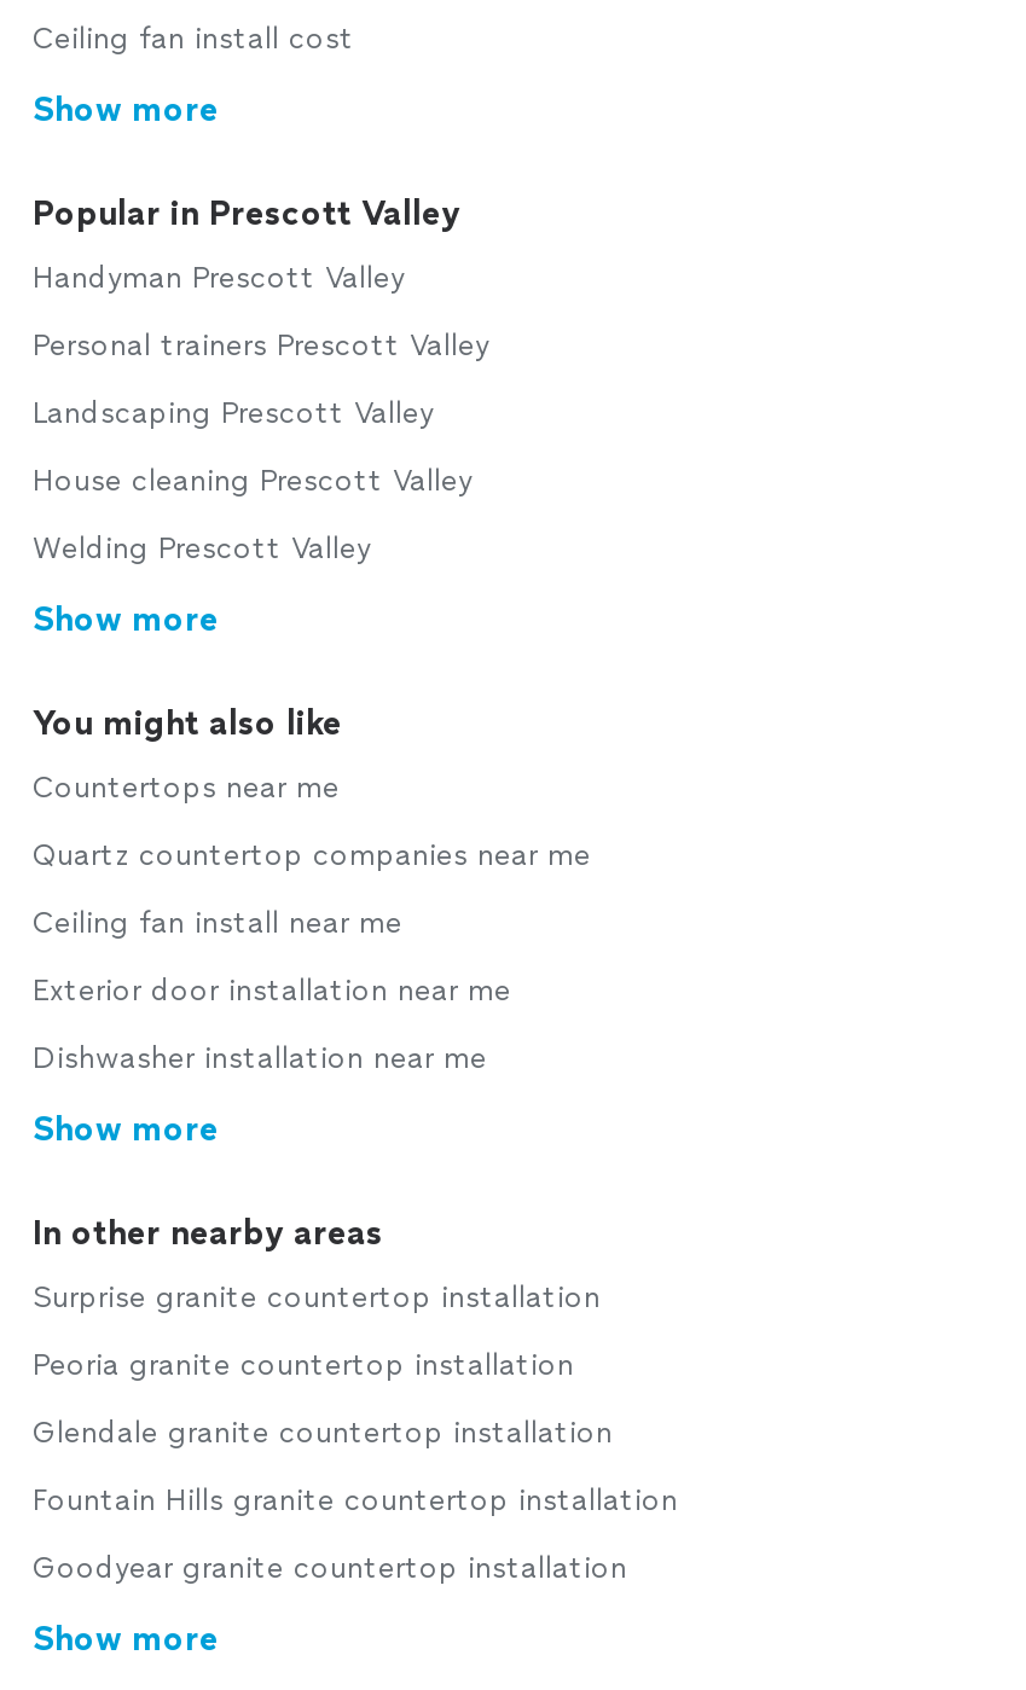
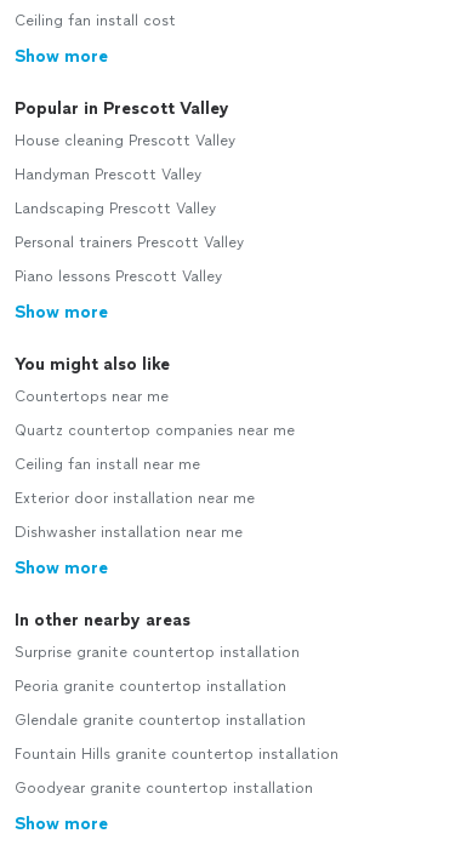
moved [33,261,489,430] -> [15,166,244,251]: Handyman Prescott Valley | Landscaping Prescott Valley | Personal trainers Prescott Valley
moved [33,464,473,498] -> [15,132,235,149]: House cleaning Prescott Valley
[33,532,371,566] Welding Prescott Valley -> [15,268,222,285] Piano lessons Prescott Valley

